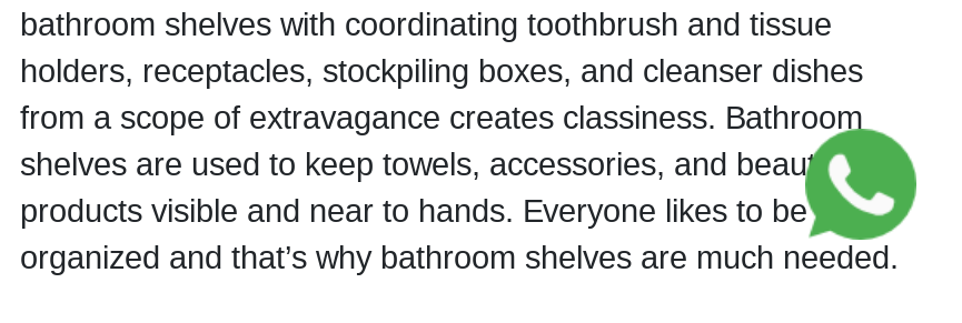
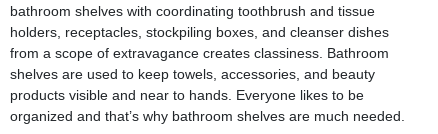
[816,127,919,235] [image] -> none

